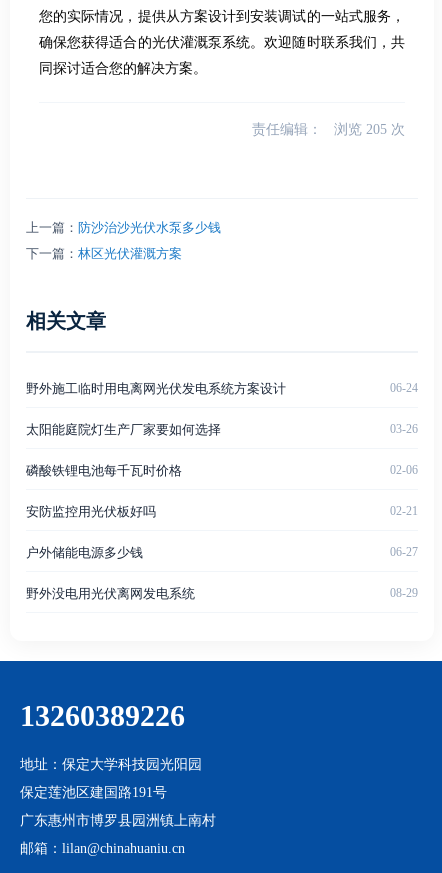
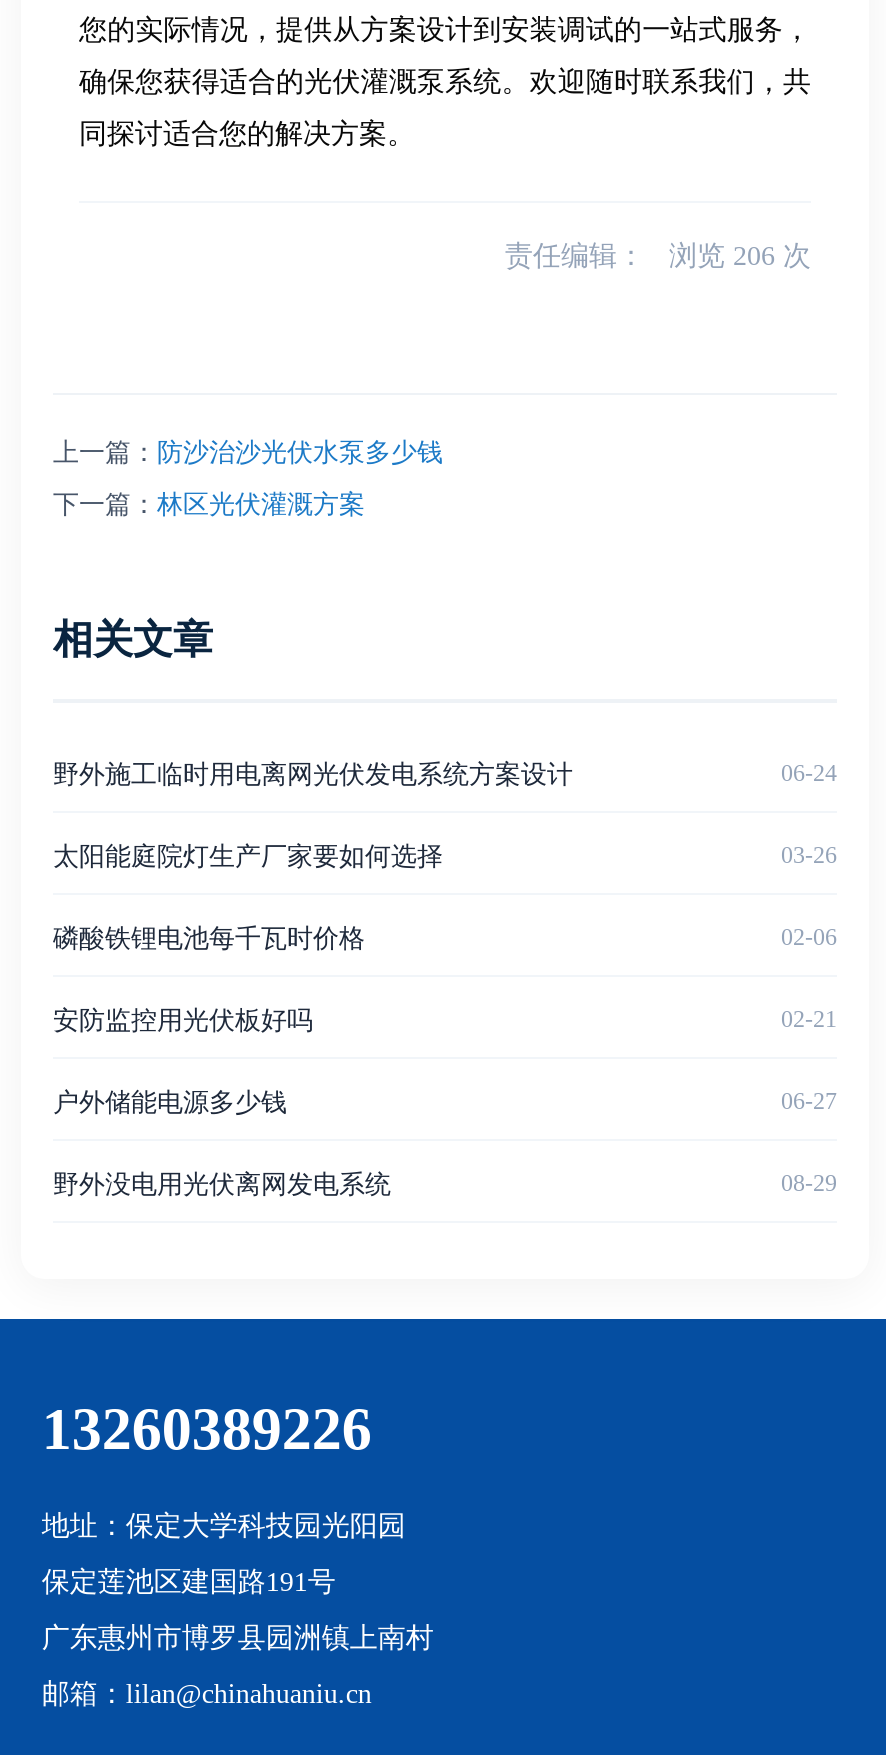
[252,121,405,136] 责任编辑：浏览205次 -> [505,240,811,270] 责任编辑：浏览206次

